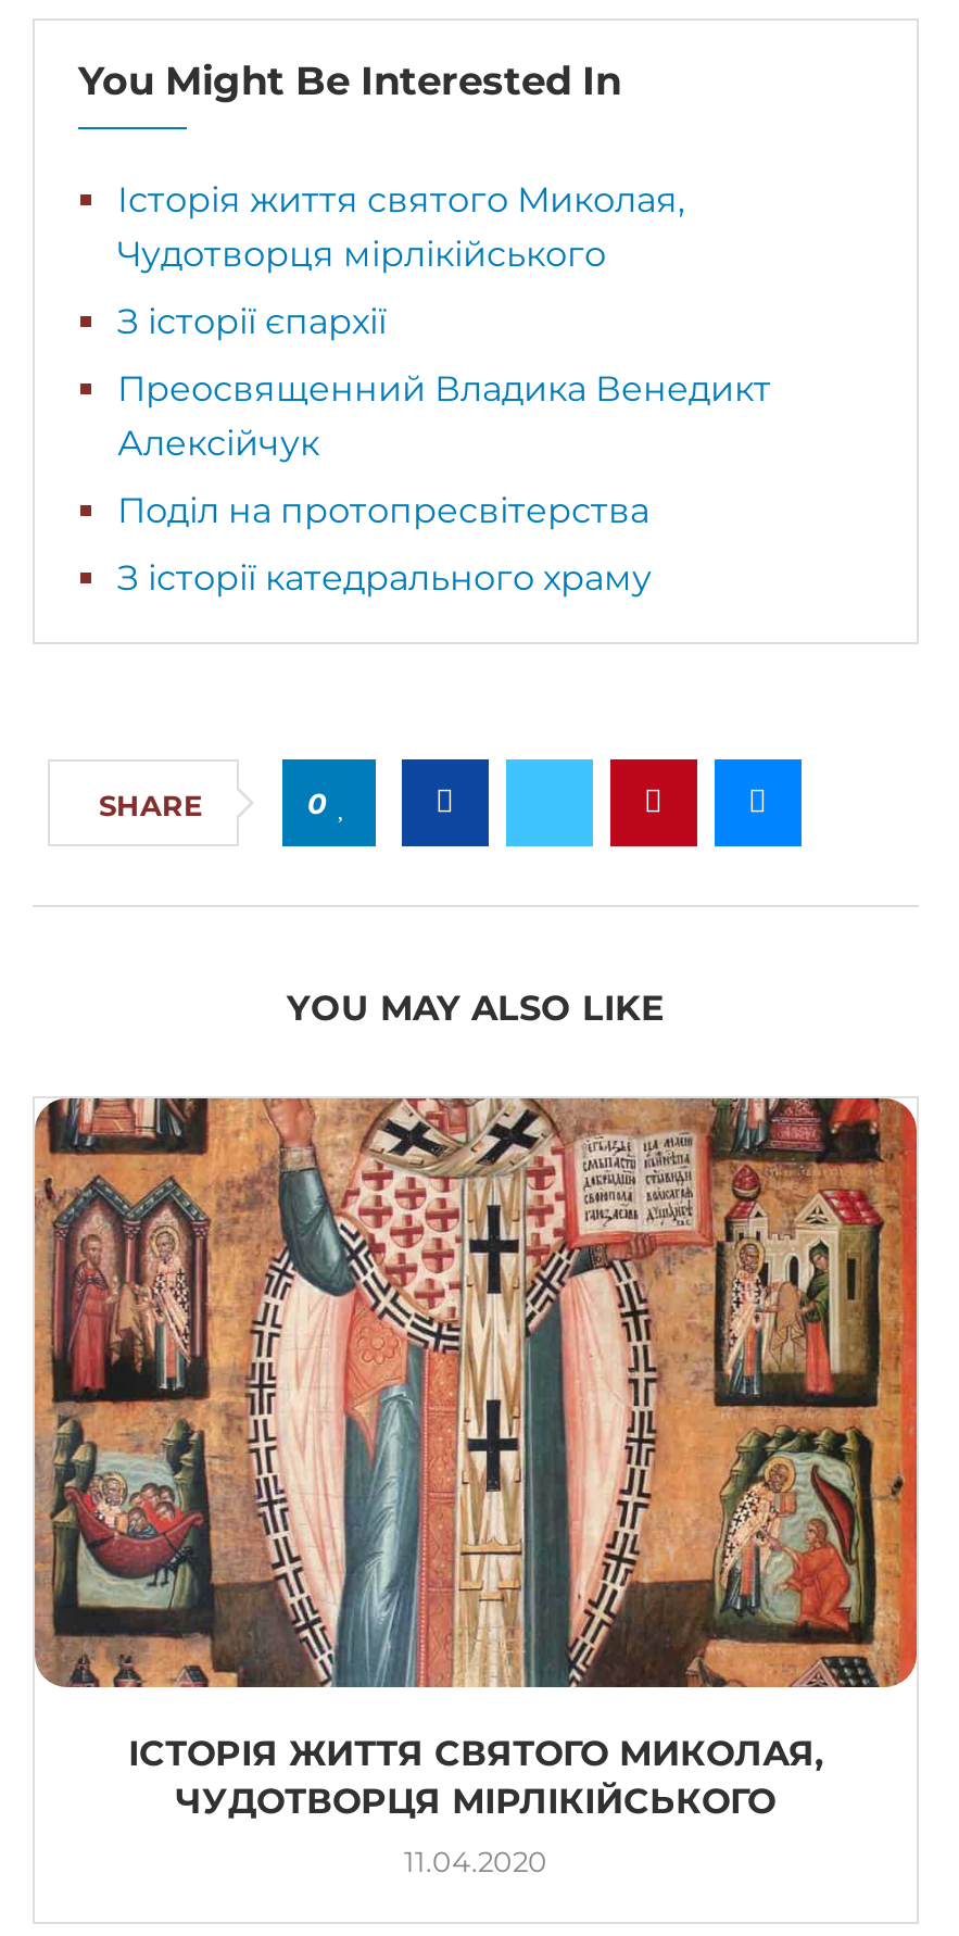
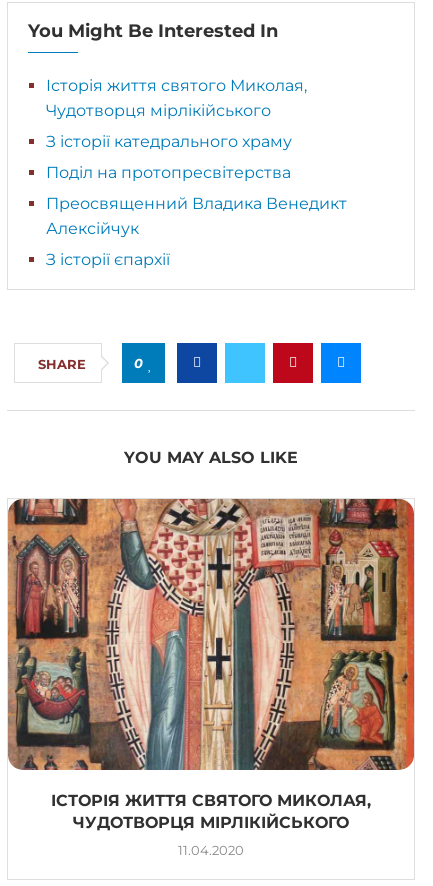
moved [117,302,387,343] -> [46,250,170,269]: З історії єпархії
moved [117,369,771,465] -> [46,194,347,238]: Преосвященний Владика Венедикт | Алексійчук
moved [117,491,652,600] -> [46,132,292,182]: З історії катедрального храму | Поділ на протопресвітерства

